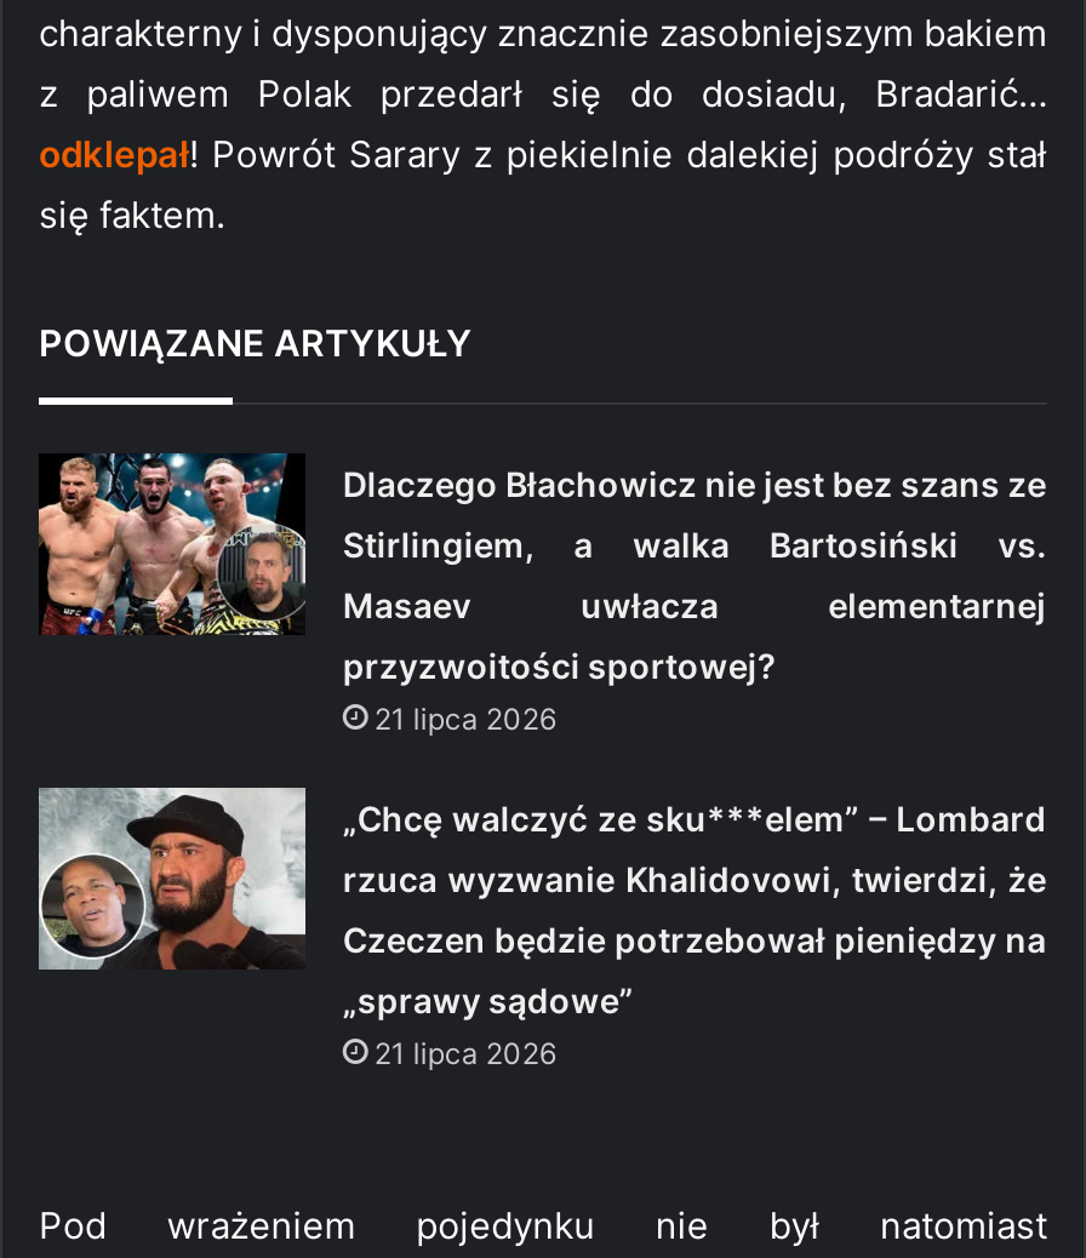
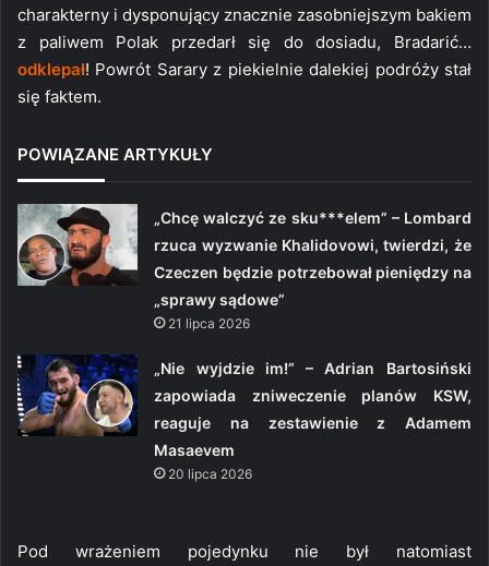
[36,451,1046,737] [image] | Dlaczego Błachowicz nie jest bez szans ze | Stirlingiem, a walka Bartosiński vs. | Masaev uwłacza elementarnej | przyzwoitości sportowej? | 21 lipca 2026 -> none
moved [36,785,1046,1072] -> [16,203,471,332]: [image] | „Chcę walczyć ze sku***elem” – Lombard | rzuca wyzwanie Khalidovowi, twierdzi, że | Czeczen będzie potrzebował pieniędzy na | „sprawy sądowe” | 21 lipca 2026
none -> [16,353,471,482] [image] | „Nie wyjdzie im!” – Adrian Bartosiński | zapowiada zniweczenie planów KSW, | reaguje na zestawienie z Adamem | Masaevem | 20 lipca 2026

